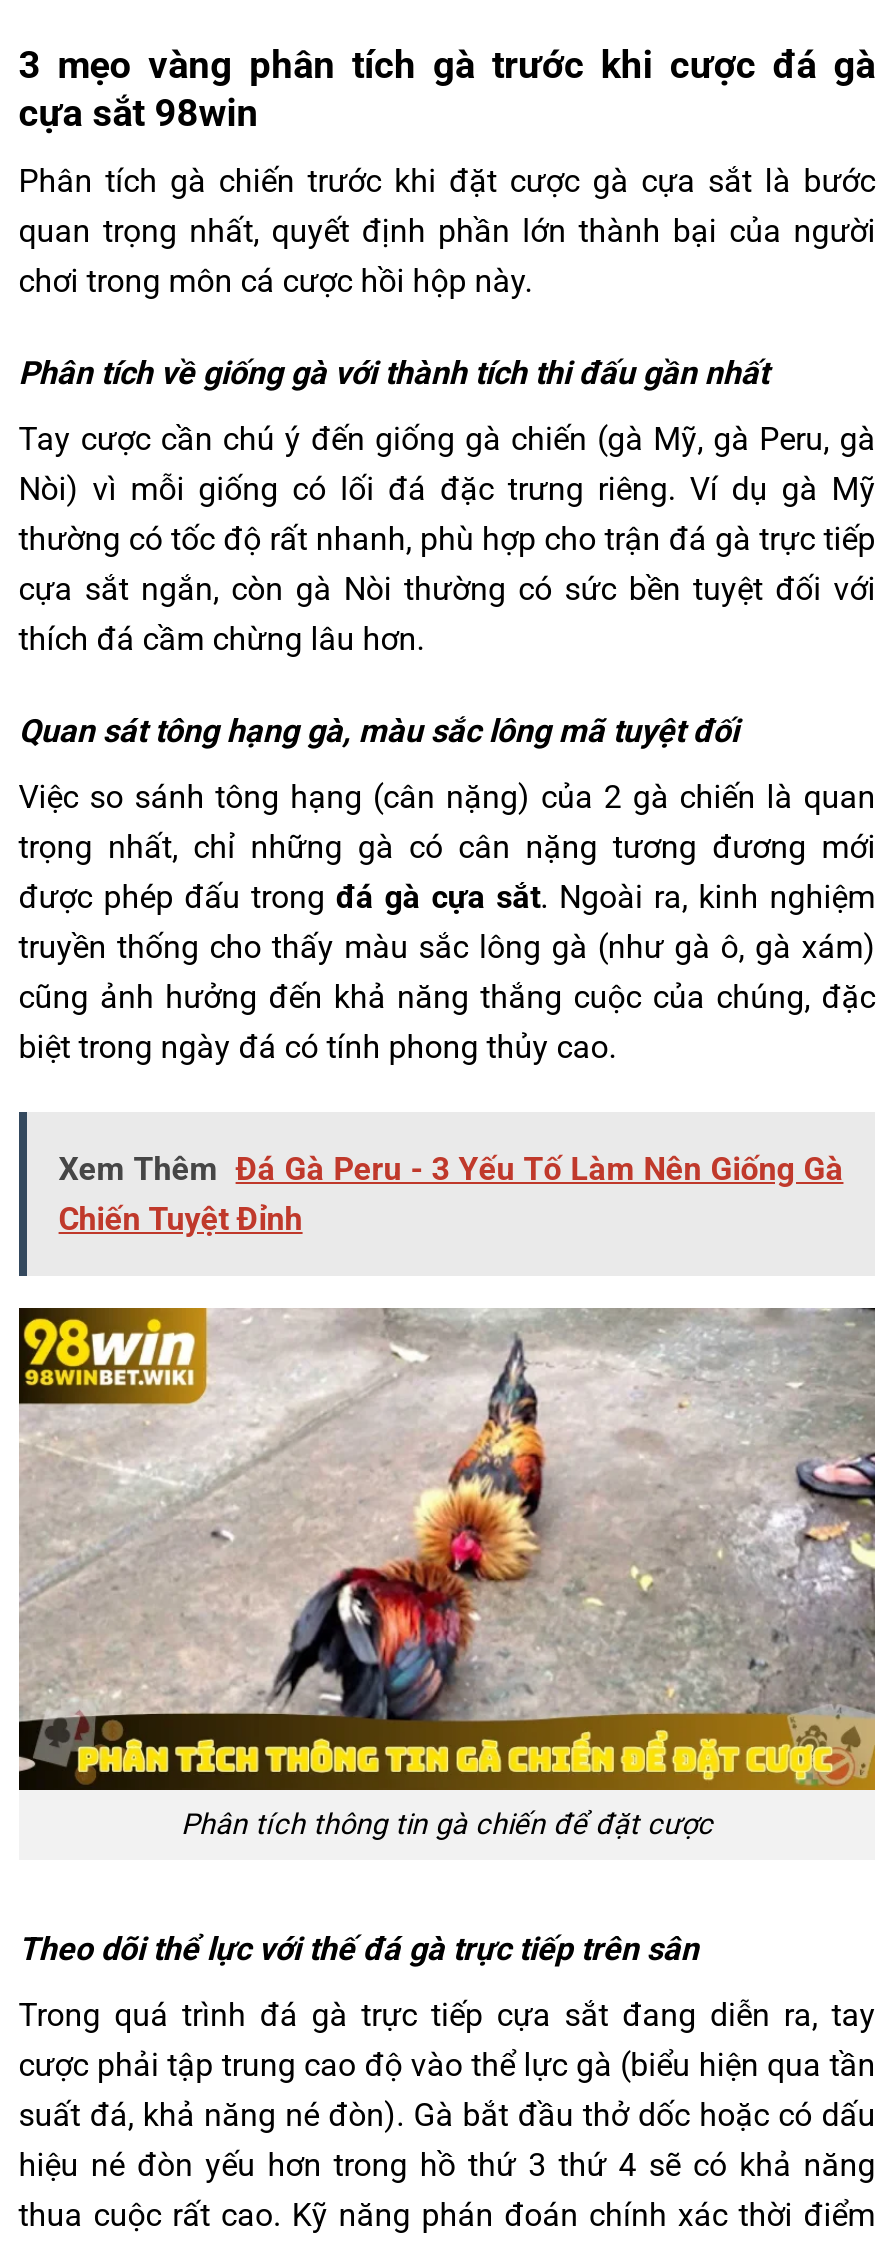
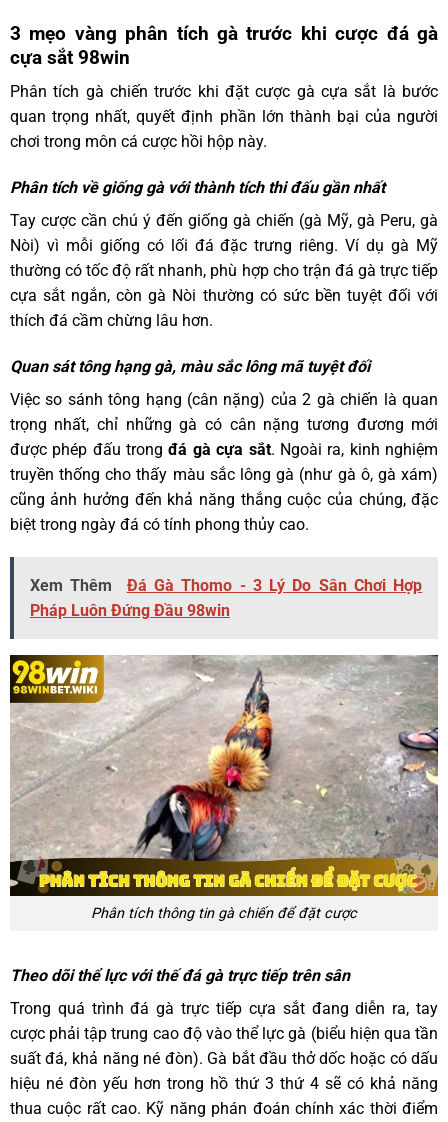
[59,1151,843,1239] Xem Thêm Đá Gà Peru - 3 Yếu Tố Làm Nên Giống Gà | Chiến Tuyệt Đỉnh -> [30,576,422,620] Xem Thêm | Đá Gà Thomo - 3 Lý Do Sân Chơi Hợp | Pháp Luôn Đứng Đầu 98win

